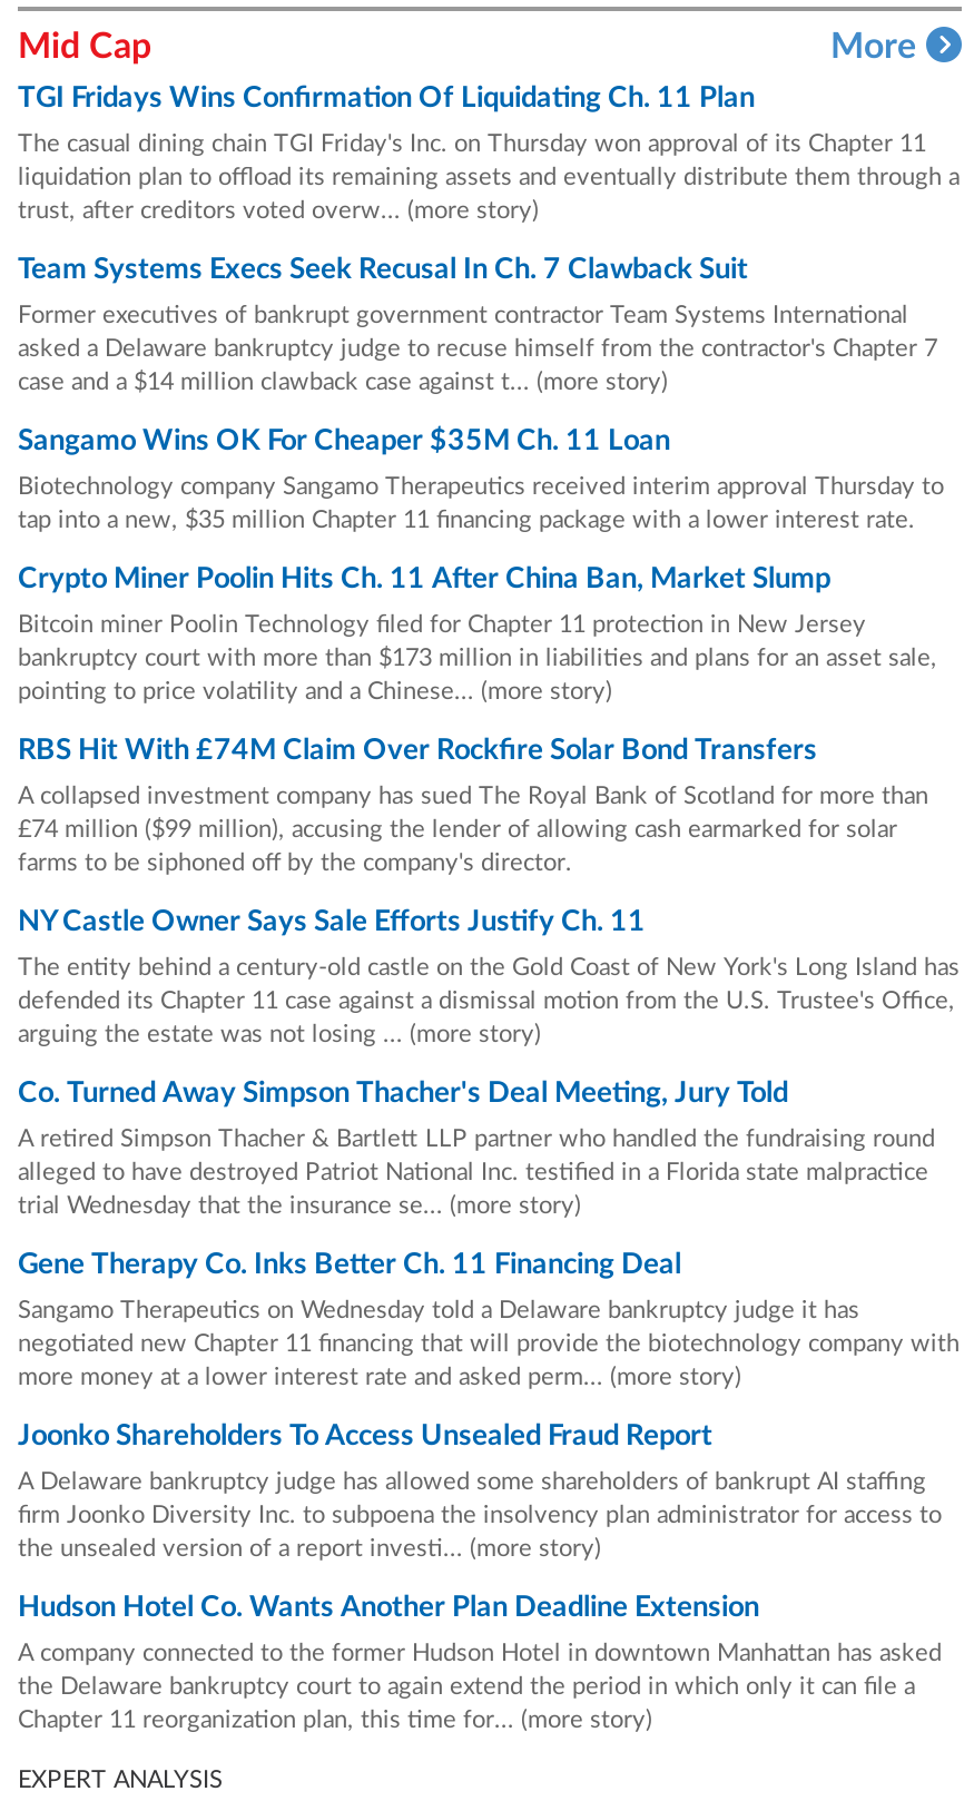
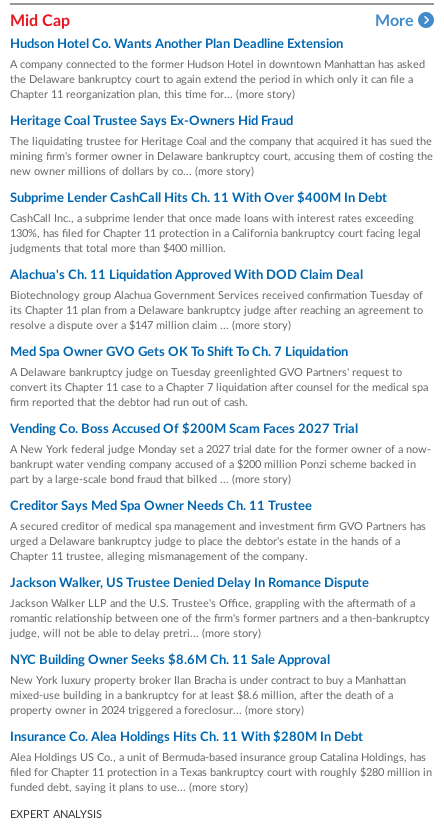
[18,84,960,1560] TGI Fridays Wins Confirmation Of Liquidating Ch. 11 Plan | The casual dining chain TGI Friday's Inc. on Thursday won approval of its Chapter 11 | liquidation plan to offload its remaining assets and eventually distribute them through a | trust, after creditors voted overw... (more story) | Team Systems Execs Seek Recusal In Ch. 7 Clawback Suit | Former executives of bankrupt government contractor Team Systems International | asked a Delaware bankruptcy judge to recuse himself from the contractor's Chapter 7 | case and a $14 million clawback case against t... (more story) | Sangamo Wins OK For Cheaper $35M Ch. 11 Loan | Biotechnology company Sangamo Therapeutics received interim approval Thursday to | tap into a new, $35 million Chapter 11 financing package with a lower interest rate. | Crypto Miner Poolin Hits Ch. 11 After China Ban, Market Slump | Bitcoin miner Poolin Technology filed for Chapter 11 protection in New Jersey | bankruptcy court with more than $173 million in liabilities and plans for an asset sale, | pointing to price volatility and a Chinese... (more story) | RBS Hit With £74M Claim Over Rockfire Solar Bond Transfers | A collapsed investment company has sued The Royal Bank of Scotland for more than | £74 million ($99 million), accusing the lender of allowing cash earmarked for solar | farms to be siphoned off by the company's director. | NY Castle Owner Says Sale Efforts Justify Ch. 11 | The entity behind a century-old castle on the Gold Coast of New York's Long Island has | defended its Chapter 11 case against a dismissal motion from the U.S. Trustee's Office, | arguing the estate was not losing ... (more story) | Co. Turned Away Simpson Thacher's Deal Meeting, Jury Told | A retired Simpson Thacher & Bartlett LLP partner who handled the fundraising round | alleged to have destroyed Patriot National Inc. testified in a Florida state malpractice | trial Wednesday that the insurance se... (more story) | Gene Therapy Co. Inks Better Ch. 11 Financing Deal | Sangamo Therapeutics on Wednesday told a Delaware bankruptcy judge it has | negotiated new Chapter 11 financing that will provide the biotechnology company with | more money at a lower interest rate and asked perm... (more story) | Joonko Shareholders To Access Unsealed Fraud Report | A Delaware bankruptcy judge has allowed some shareholders of bankrupt AI staffing | firm Joonko Diversity Inc. to subpoena the insolvency plan administrator for access to | the unsealed version of a report investi... (more story) -> none
moved [18,1593,942,1731] -> [10,38,425,100]: Hudson Hotel Co. Wants Another Plan Deadline Extension | A company connected to the former Hudson Hotel in downtown Manhattan has asked | the Delaware bankruptcy court to again extend the period in which only it can file a | Chapter 11 reorganization plan, this time for... (more story)
none -> [10,115,433,793] Heritage Coal Trustee Says Ex-Owners Hid Fraud | The liquidating trustee for Heritage Coal and the company that acquired it has sued the | mining firm's former owner in Delaware bankruptcy court, accusing them of costing the | new owner millions of dollars by co... (more story) | Subprime Lender CashCall Hits Ch. 11 With Over $400M In Debt | CashCall Inc., a subprime lender that once made loans with interest rates exceeding | 130%, has filed for Chapter 11 protection in a California bankruptcy court facing legal | judgments that total more than $400 million. | Alachua's Ch. 11 Liquidation Approved With DOD Claim Deal | Biotechnology group Alachua Government Services received confirmation Tuesday of | its Chapter 11 plan from a Delaware bankruptcy judge after reaching an agreement to | resolve a dispute over a $147 million claim ... (more story) | Med Spa Owner GVO Gets OK To Shift To Ch. 7 Liquidation | A Delaware bankruptcy judge on Tuesday greenlighted GVO Partners' request to | convert its Chapter 11 case to a Chapter 7 liquidation after counsel for the medical spa | firm reported that the debtor had run out of cash. | Vending Co. Boss Accused Of $200M Scam Faces 2027 Trial | A New York federal judge Monday set a 2027 trial date for the former owner of a now- | bankrupt water vending company accused of a $200 million Ponzi scheme backed in | part by a large-scale bond fraud that bilked ... (more story) | Creditor Says Med Spa Owner Needs Ch. 11 Trustee | A secured creditor of medical spa management and investment firm GVO Partners has | urged a Delaware bankruptcy judge to place the debtor's estate in the hands of a | Chapter 11 trustee, alleging mismanagement of the company. | Jackson Walker, US Trustee Denied Delay In Romance Dispute | Jackson Walker LLP and the U.S. Trustee's Office, grappling with the aftermath of a | romantic relationship between one of the firm's former partners and a then-bankruptcy | judge, will not be able to delay pretri... (more story) | NYC Building Owner Seeks $8.6M Ch. 11 Sale Approval | New York luxury property broker Ilan Bracha is under contract to buy a Manhattan | mixed-use building in a bankruptcy for at least $8.6 million, after the death of a | property owner in 2024 triggered a foreclosur... (more story) | Insurance Co. Alea Holdings Hits Ch. 11 With $280M In Debt | Alea Holdings US Co., a unit of Bermuda-based insurance group Catalina Holdings, has | filed for Chapter 11 protection in a Texas bankruptcy court with roughly $280 million in | funded debt, saying it plans to use... (more story)

